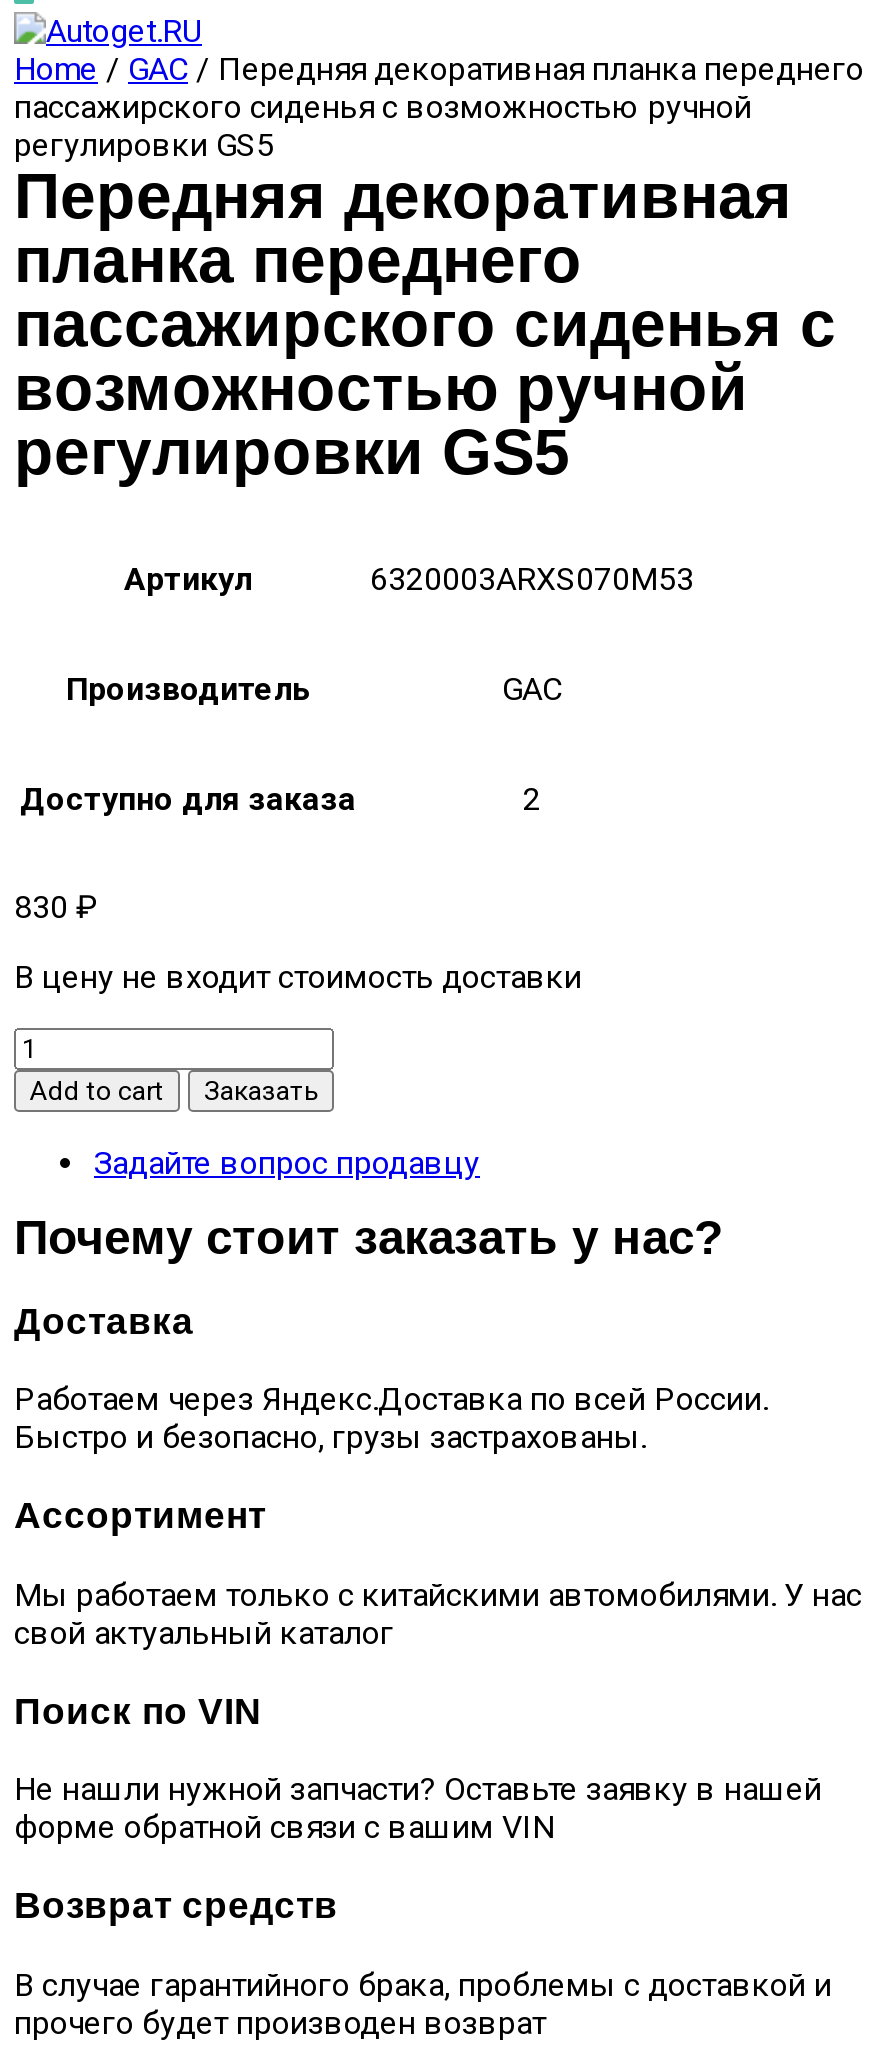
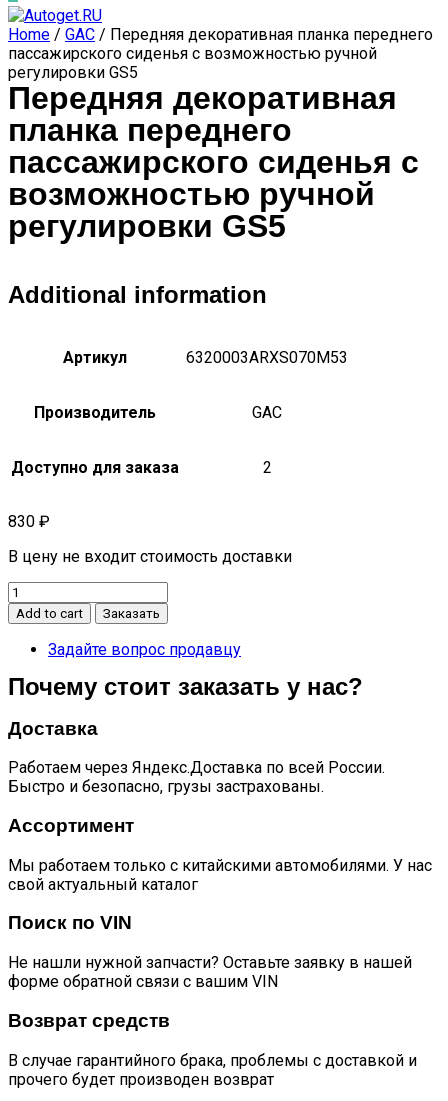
none -> [8,281,267,308] Additional information

